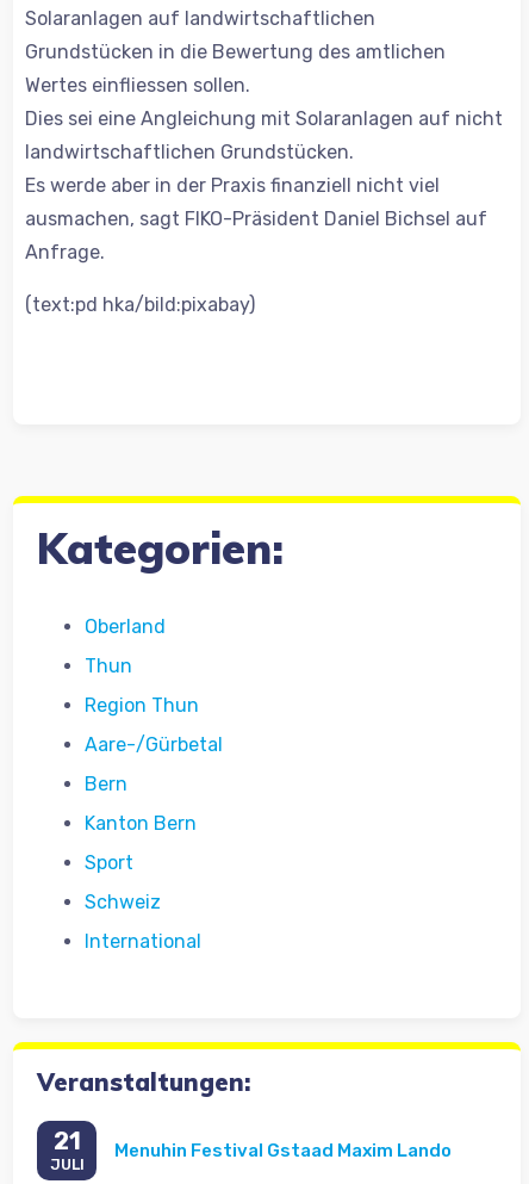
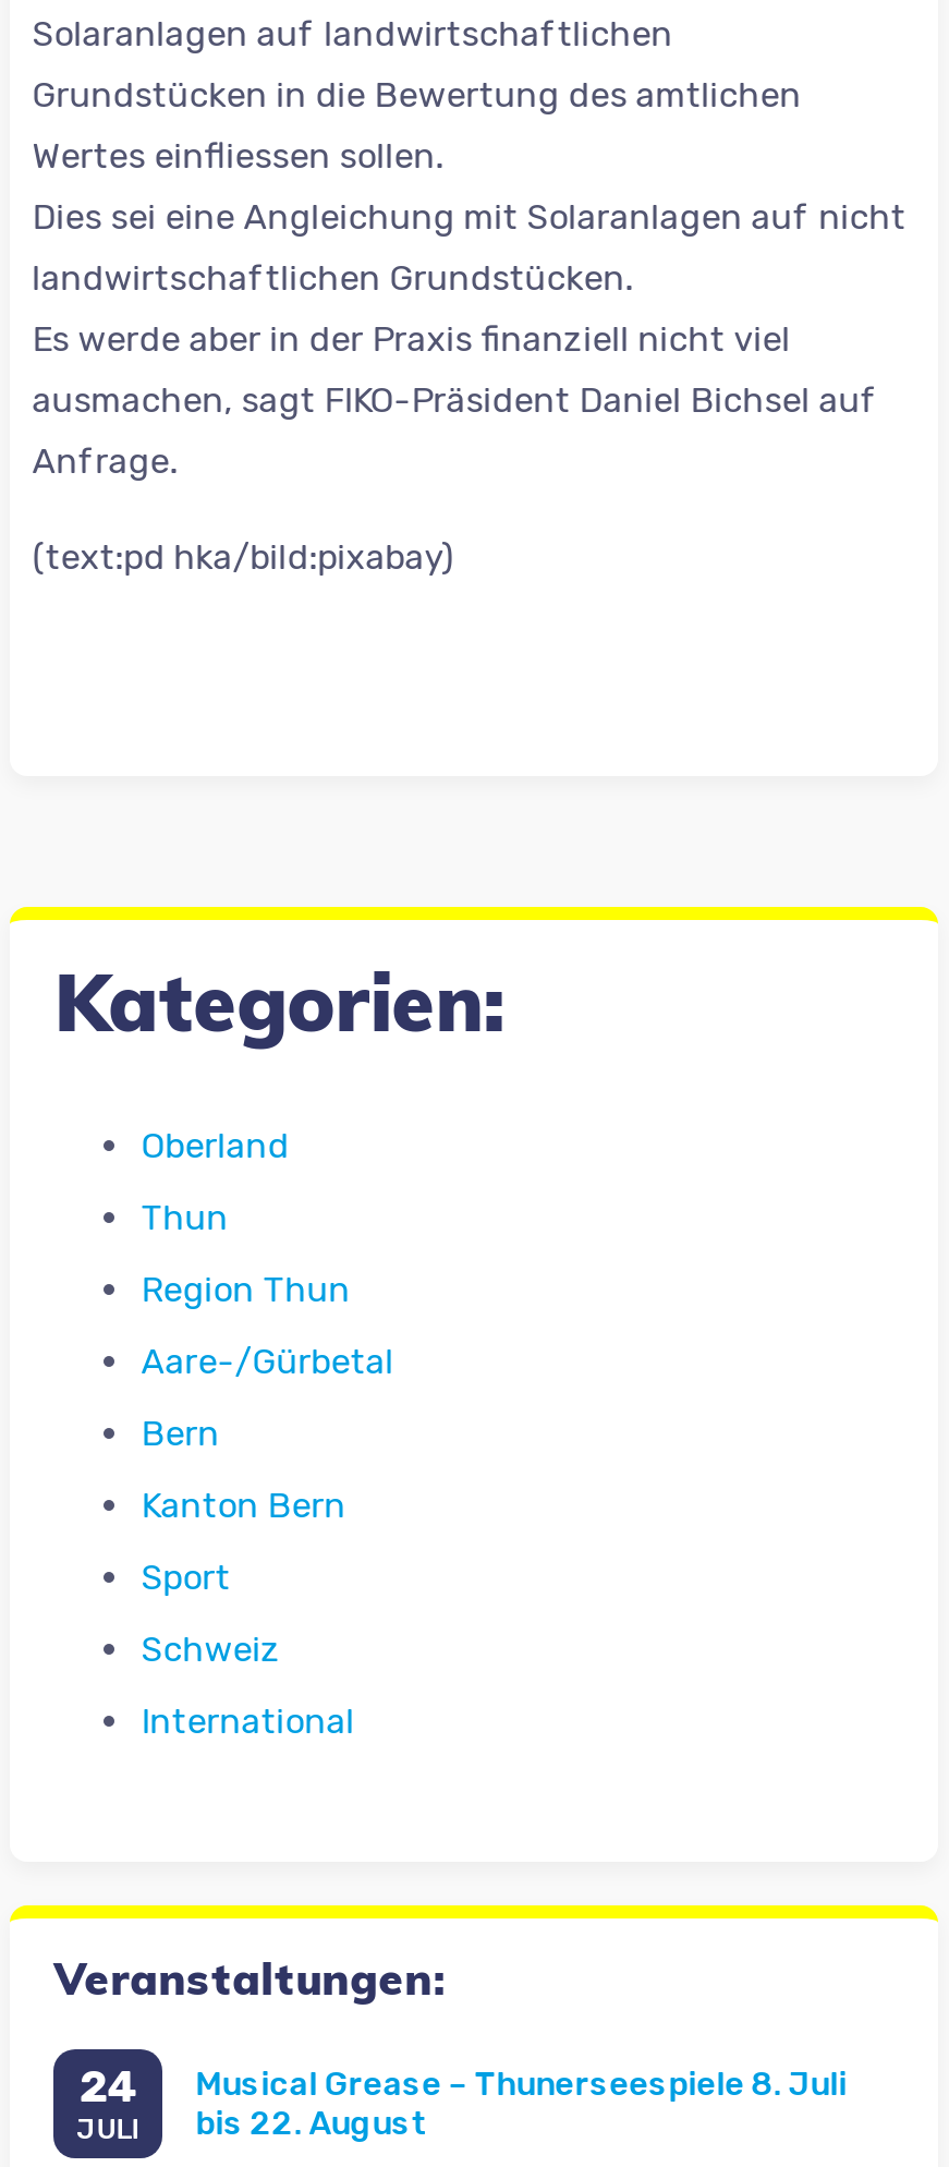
[53,1127,81,1156] 21 -> [79,2061,138,2113] 24
[115,1140,452,1161] Menuhin Festival Gstaad Maxim Lando -> [195,2064,847,2142] Musical Grease – Thunerseespiele 8. Juli | bis 22. August

